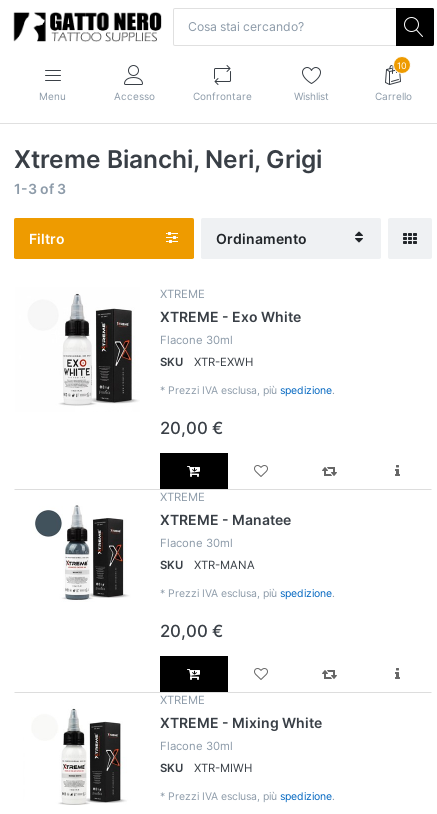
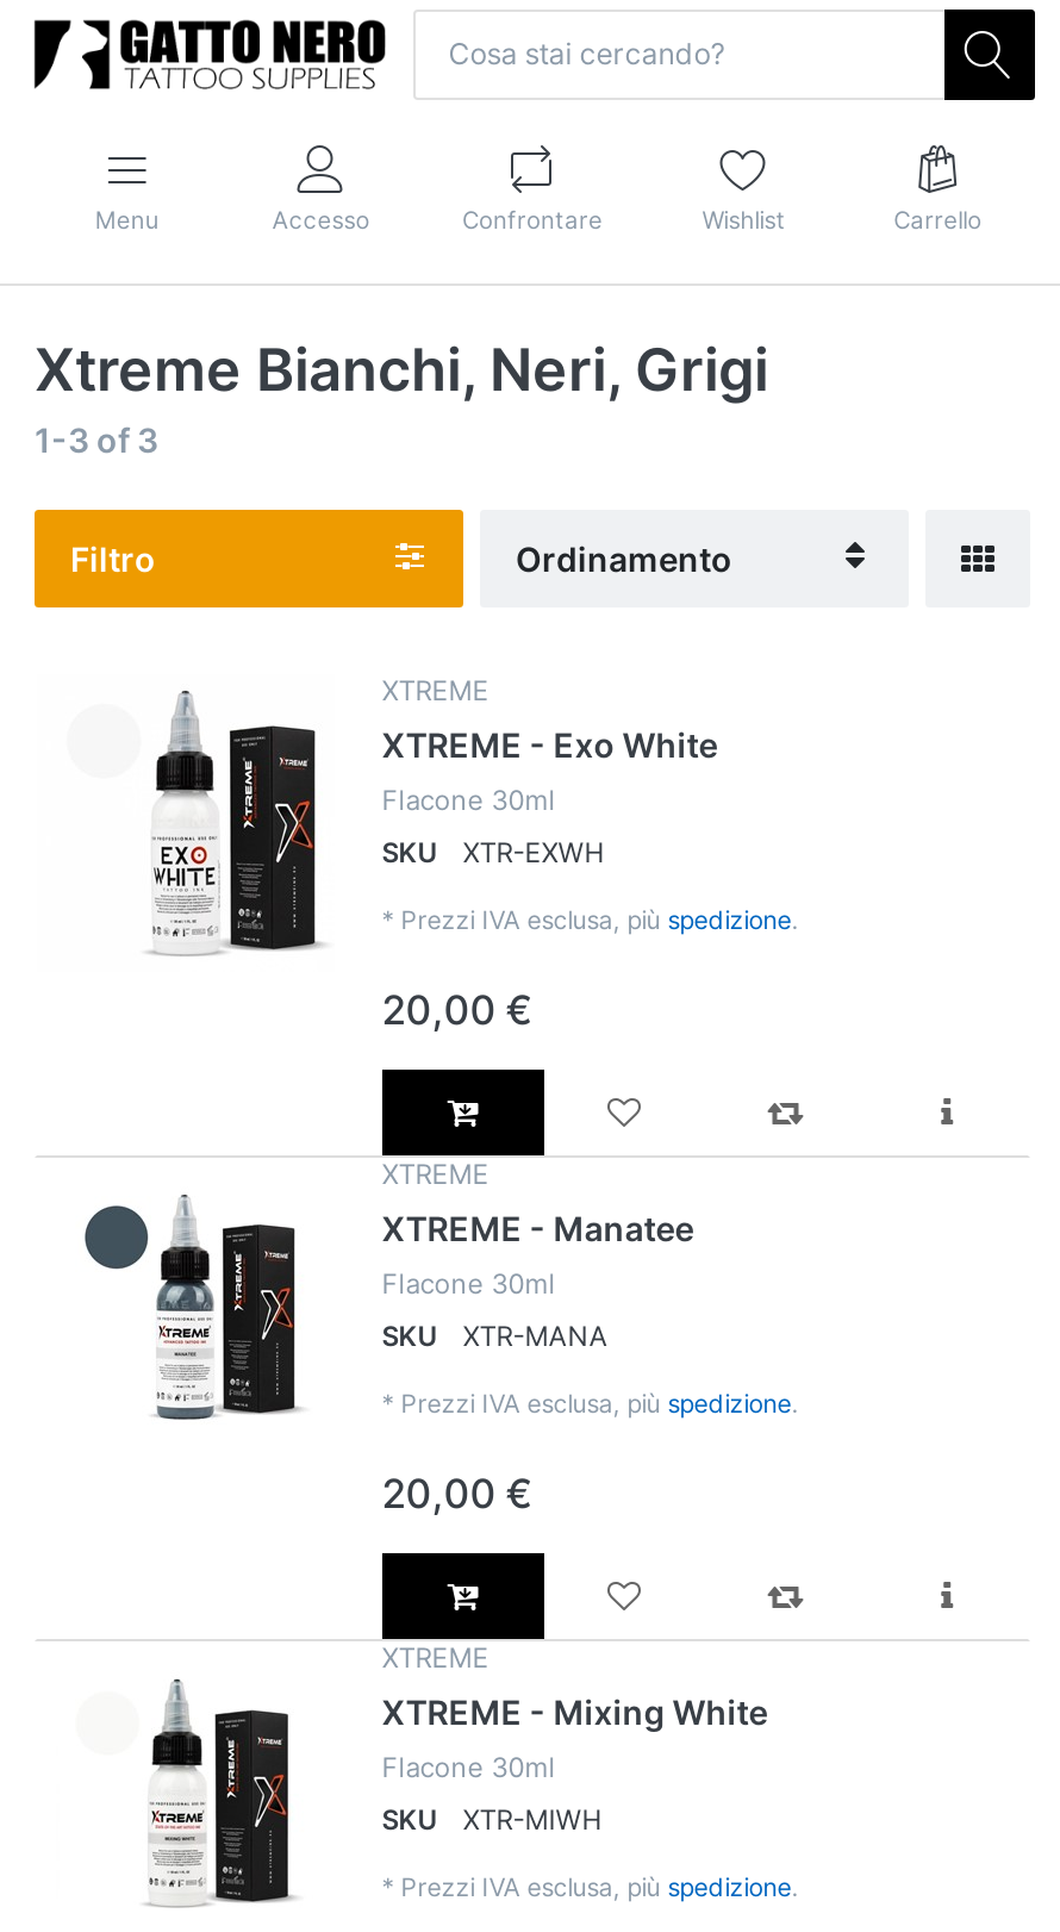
[397,60,407,71] 10 -> none

